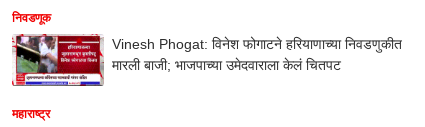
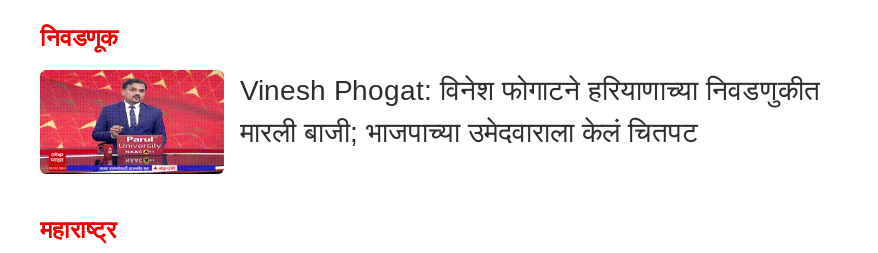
[12,34,104,86] [image] -> [38,68,226,176] [image]

